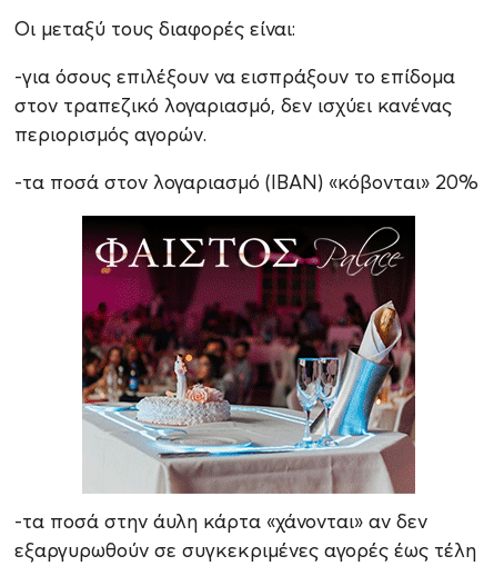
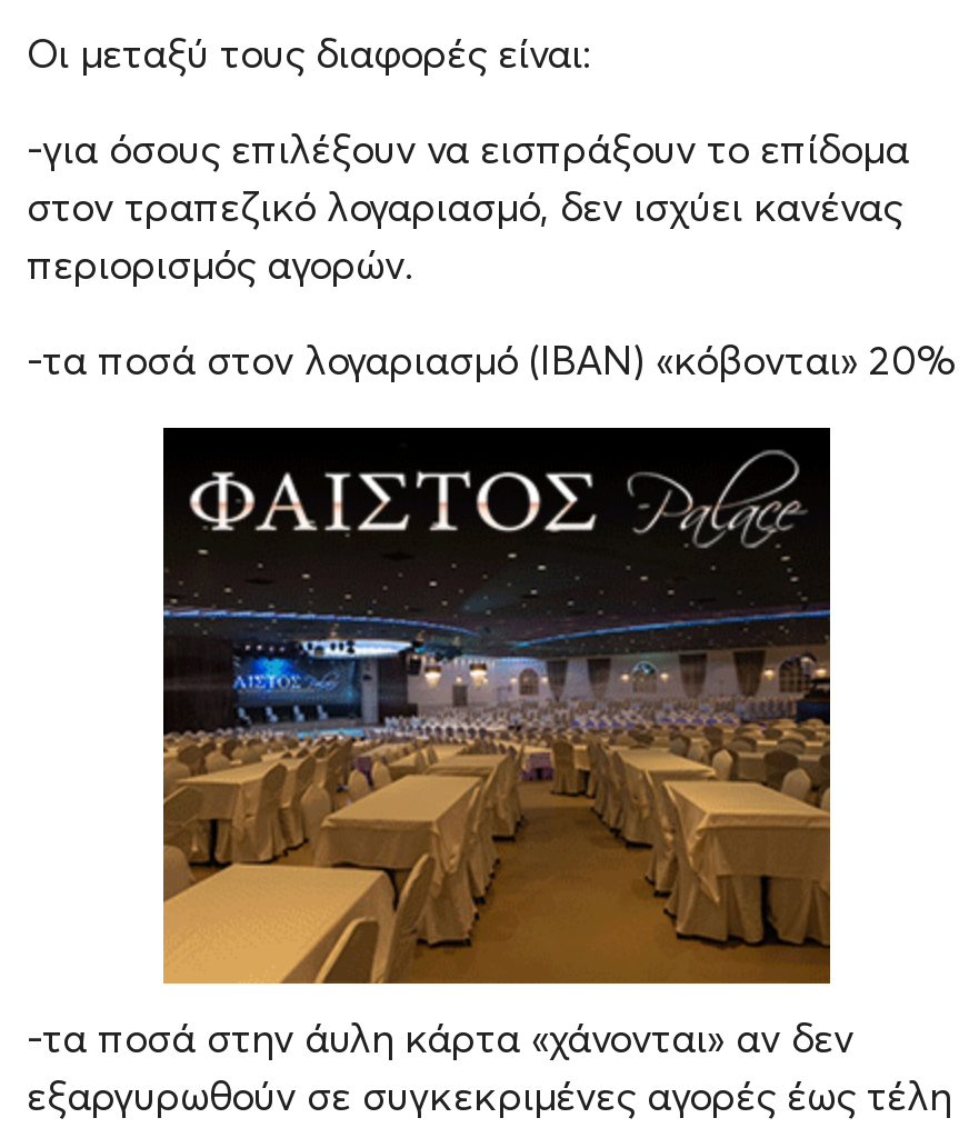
[81,238,415,494] [image] -> [161,475,830,986] [image]

